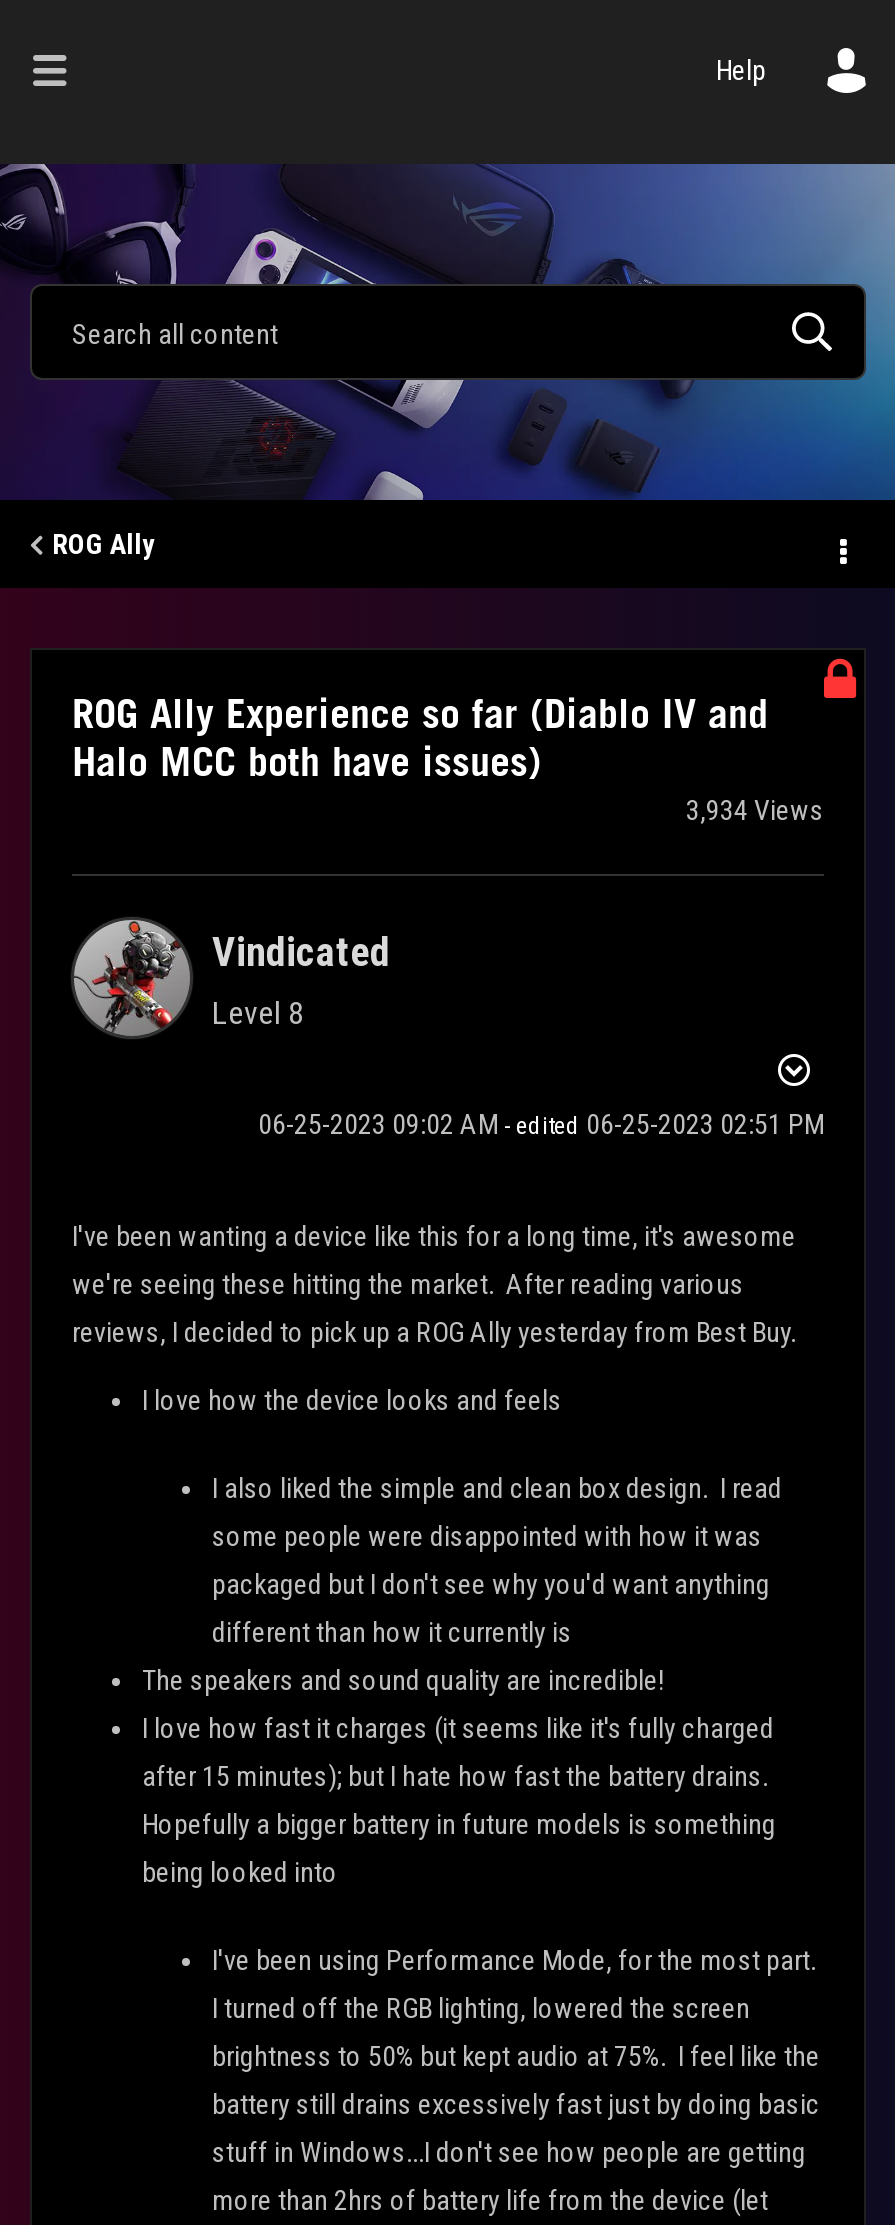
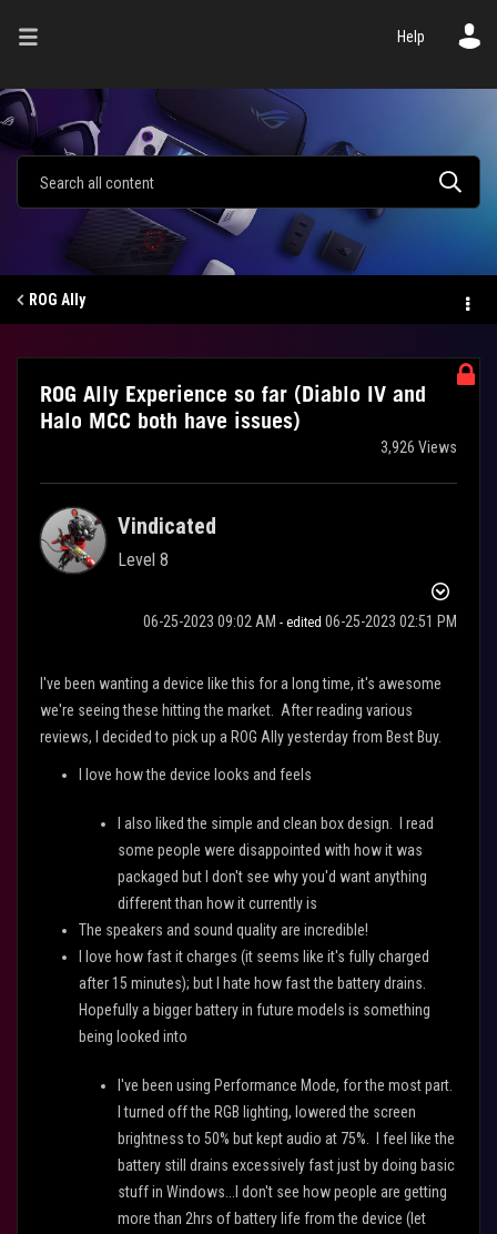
[686,794,824,826] 3,934 Views -> [381,438,457,456] 3,926 Views

